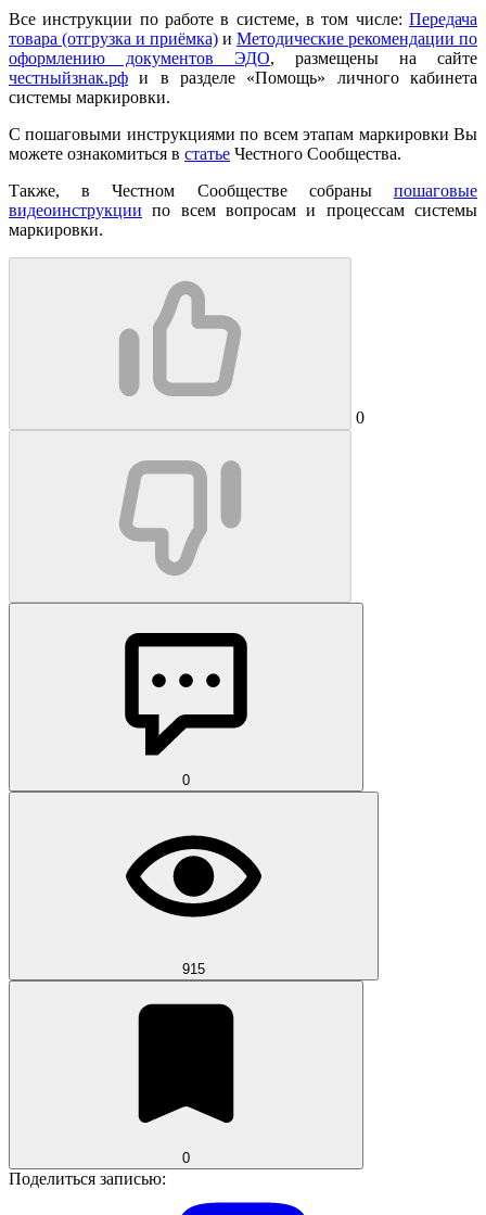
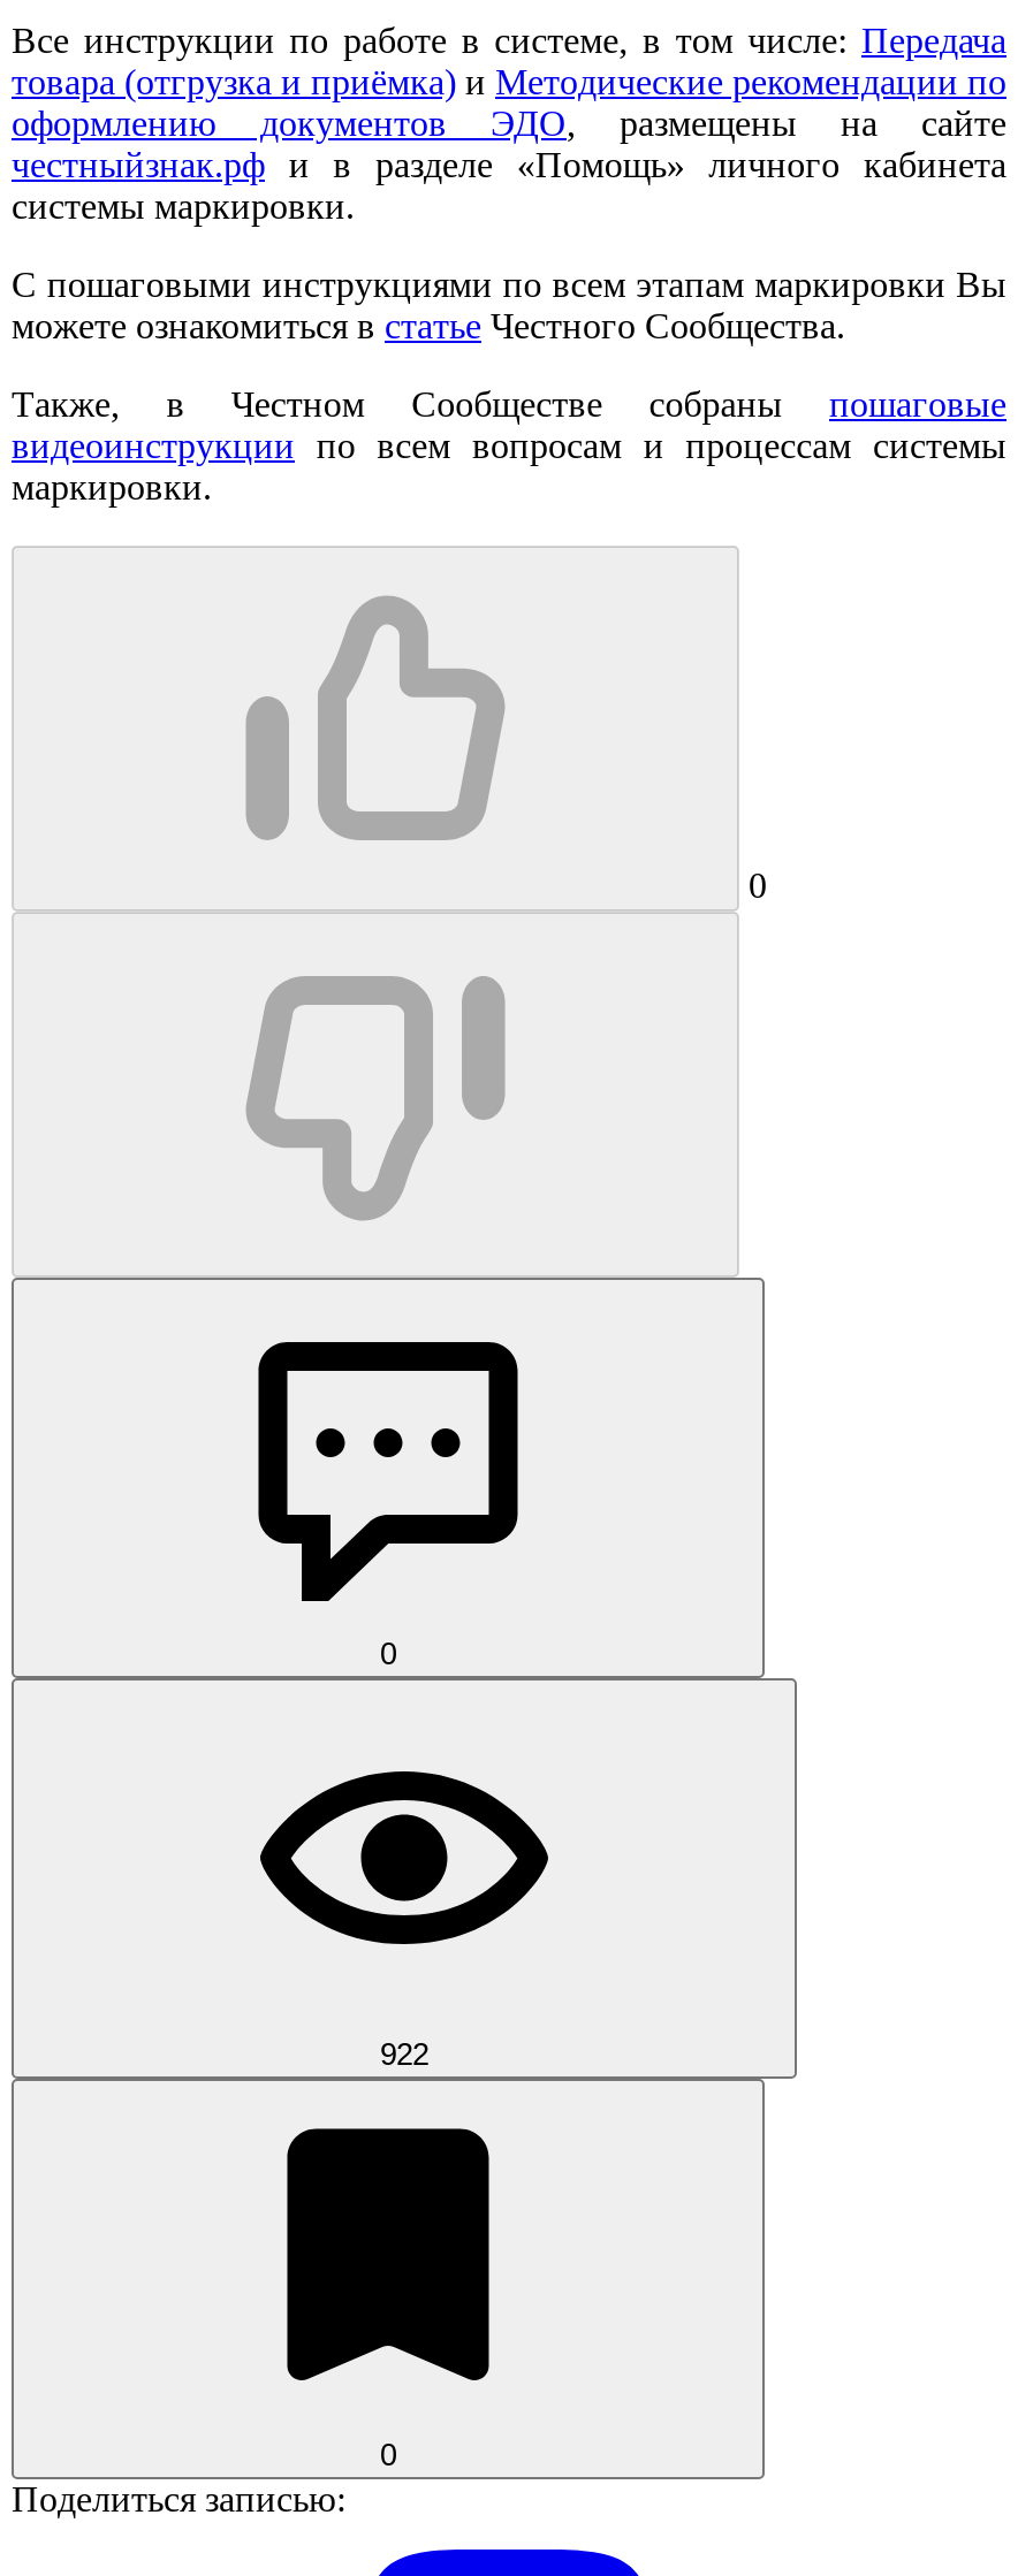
[182,961,205,977] 915 -> [380,2037,428,2072] 922

